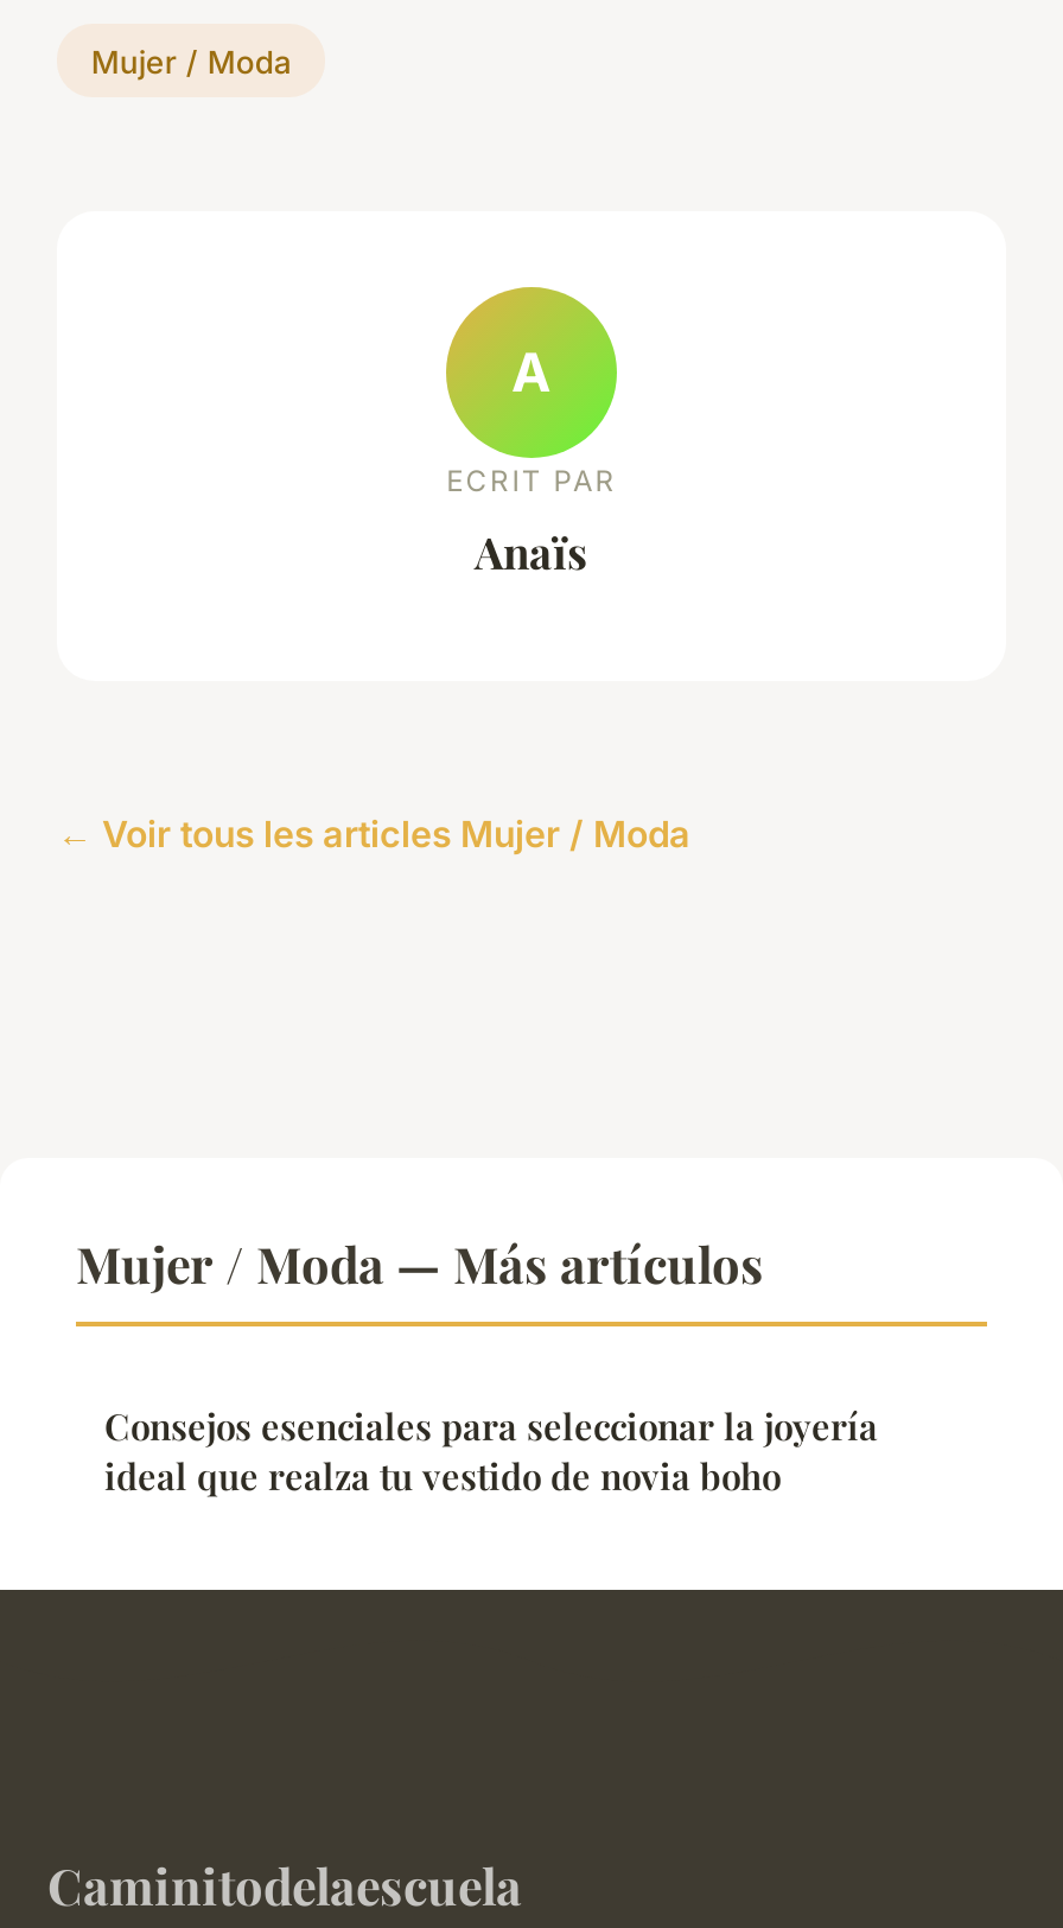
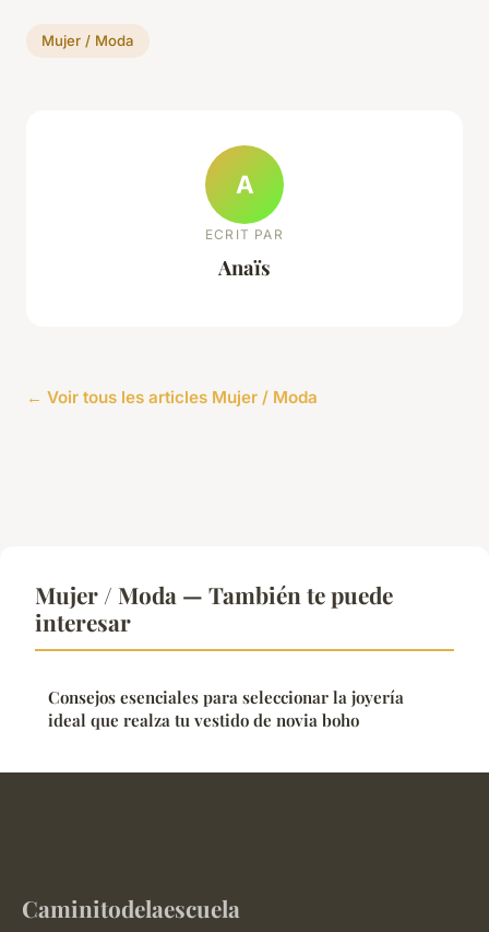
[76,1228,764,1294] Mujer / Moda — Más artículos -> [35,579,393,636] Mujer / Moda — También te puede | interesar

